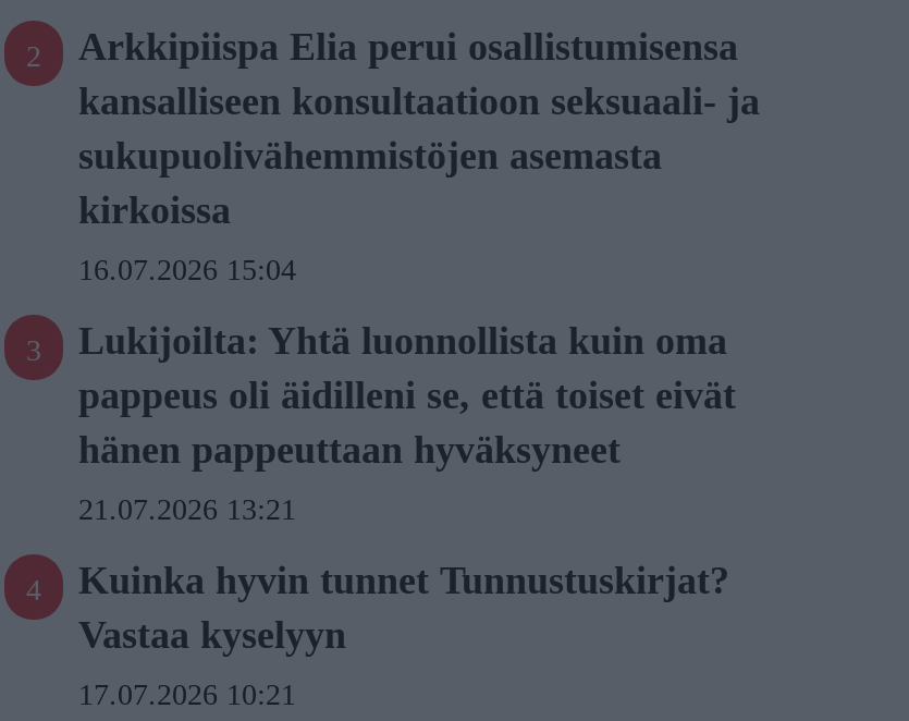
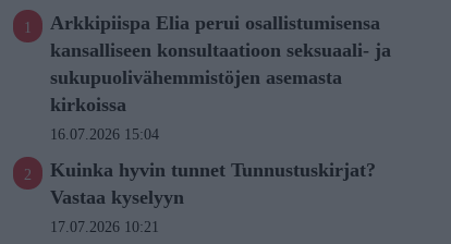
[78,318,736,525] Lukijoilta: Yhtä luonnollista kuin oma | pappeus oli äidilleni se, että toiset eivät | hänen pappeuttaan hyväksyneet | 21.07.2026 13:21 -> none

